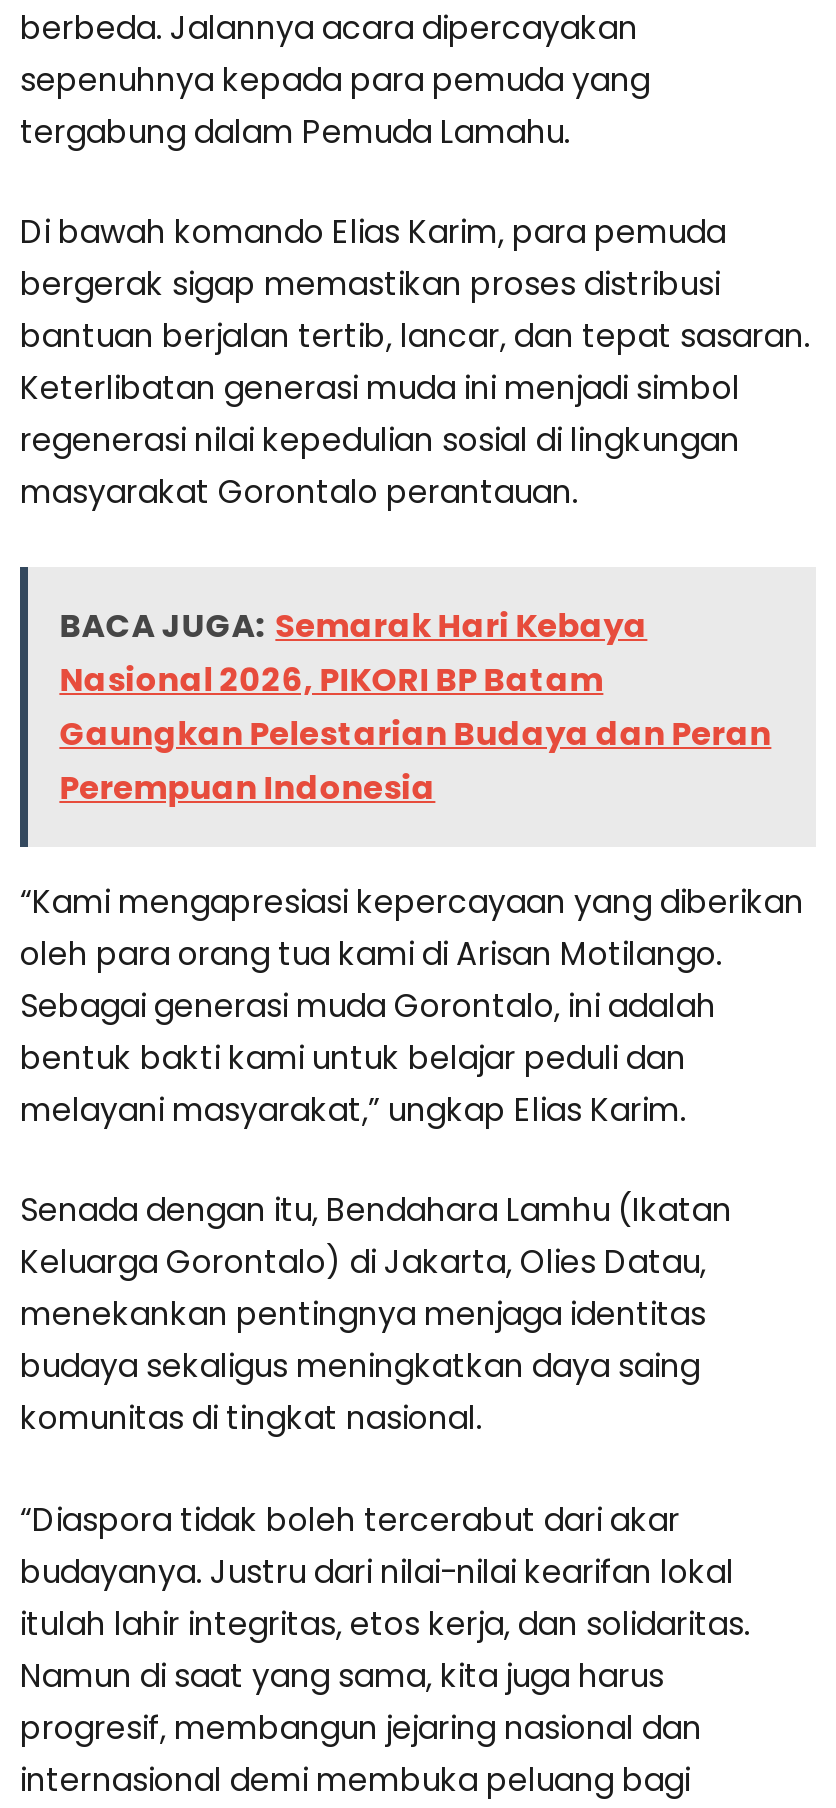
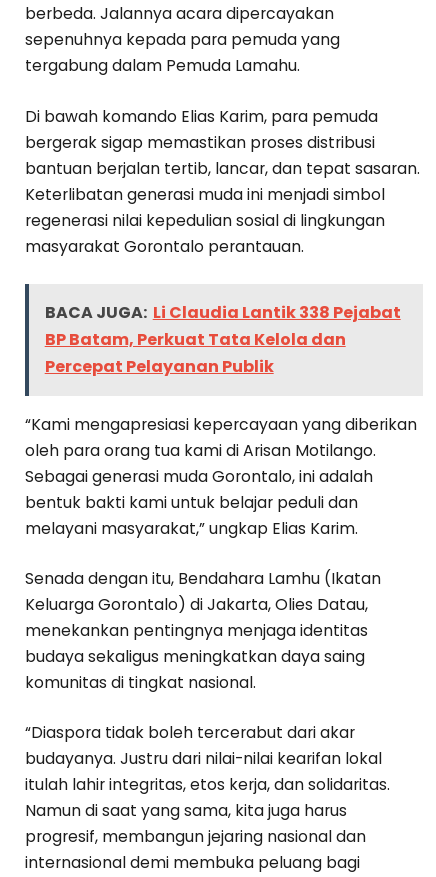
[59,603,771,811] BACA JUGA: Semarak Hari Kebaya | Nasional 2026, PIKORI BP Batam | Gaungkan Pelestarian Budaya dan Peran | Perempuan Indonesia -> [45,301,401,378] BACA JUGA: Li Claudia Lantik 338 Pejabat | BP Batam, Perkuat Tata Kelola dan | Percepat Pelayanan Publik

